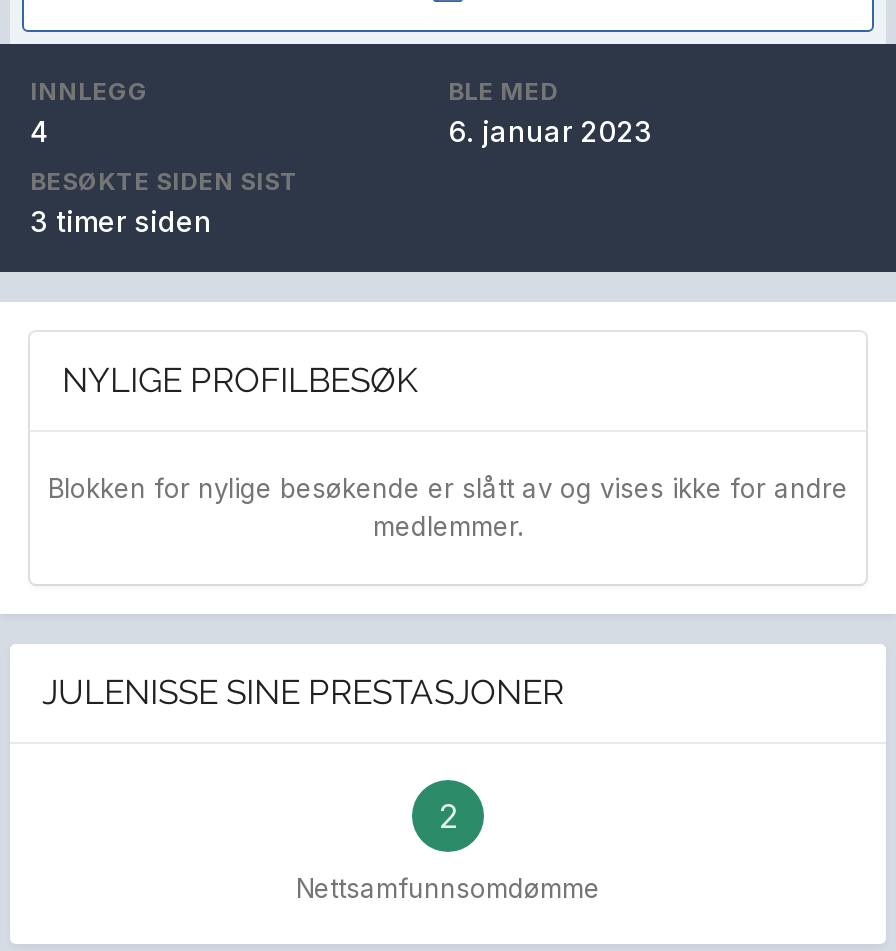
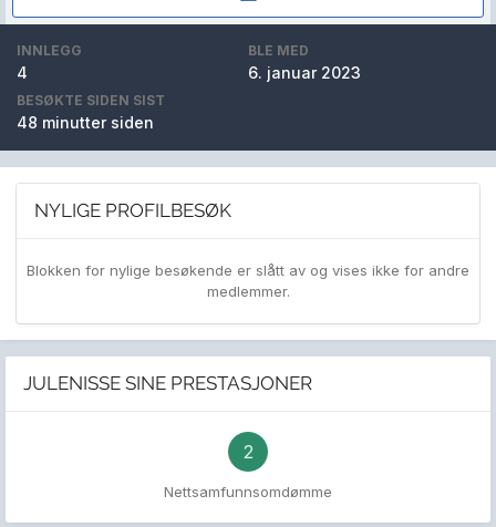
[30,204,212,238] 3 timer siden -> [17,113,154,132] 48 minutter siden

